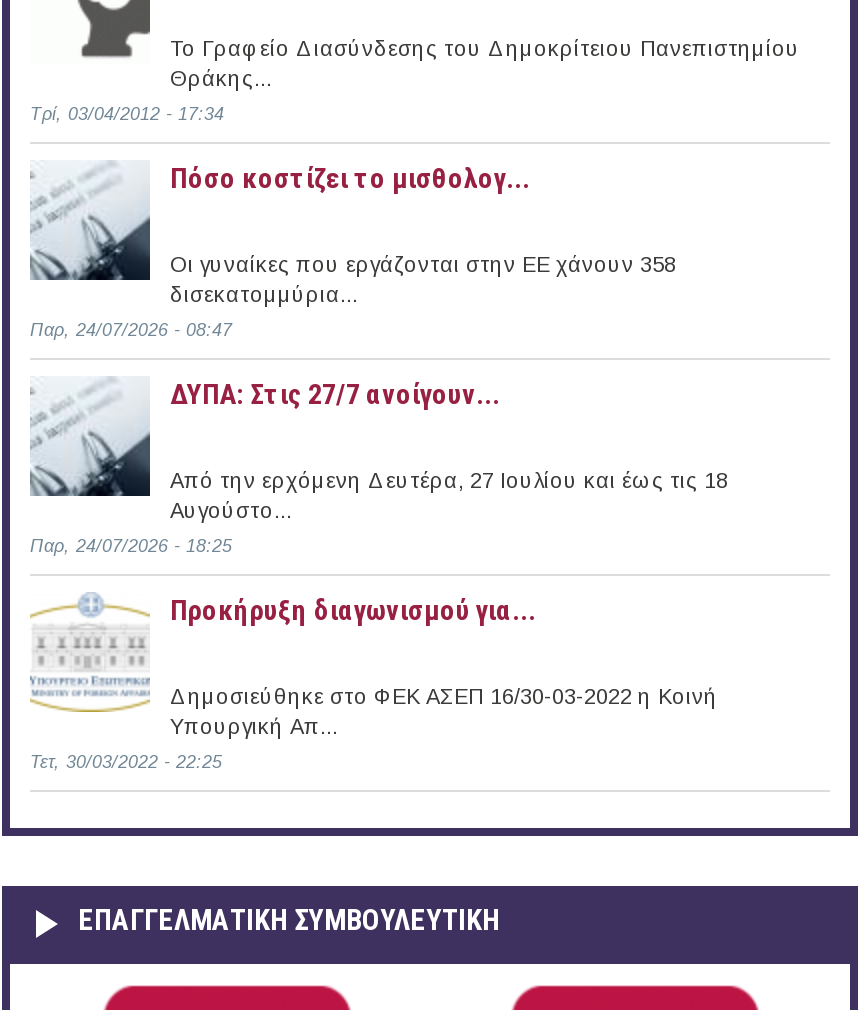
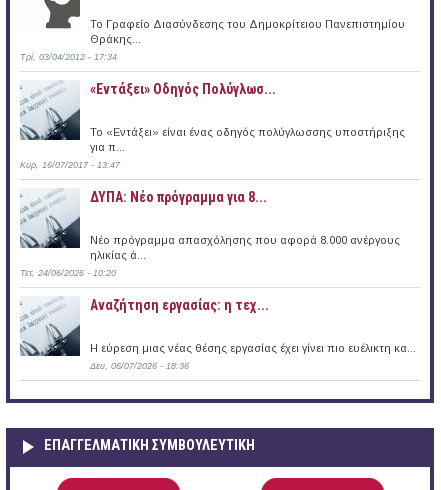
[170,162,530,194] Πόσο κοστίζει το μισθολογ... -> [90,81,276,97] «Εντάξει» Oδηγός Πολύγλωσ...
[170,252,676,306] Οι γυναίκες που εργάζονται στην ΕΕ χάνουν 358 | δισεκατομμύρια... -> [90,126,405,153] Το «Εντάξει» είναι ένας οδηγός πολύγλωσσης υποστήριξης | για π...
[30,320,232,340] Παρ, 24/07/2026 - 08:47 -> [20,160,120,170] Κυρ, 16/07/2017 - 13:47
[170,378,500,410] ΔΥΠΑ: Στις 27/7 ανοίγουν... -> [90,189,267,205] ΔΥΠΑ: Νέο πρόγραμμα για 8...
[170,468,728,522] Από την ερχόμενη Δευτέρα, 27 Ιουλίου και έως τις 18 | Αυγούστο... -> [90,234,400,261] Νέο πρόγραμμα απασχόλησης που αφορά 8.000 ανέργους | ηλικίας ά...
[30,536,232,556] Παρ, 24/07/2026 - 18:25 -> [20,268,116,278] Τετ, 24/06/2026 - 10:20
[170,594,536,626] Προκήρυξη διαγωνισμού για... -> [90,297,269,313] Αναζήτηση εργασίας: η τεχ...
[32,638,718,738] [image] | Δημοσιεύθηκε στο ΦΕΚ ΑΣΕΠ 16/30-03-2022 η Κοινή | Υπουργική Απ... -> [20,303,416,354] [image] | Η εύρεση μιας νέας θέσης εργασίας έχει γίνει πιο ευέλικτη κα...
[30,752,222,772] Τετ, 30/03/2022 - 22:25 -> [90,361,189,371] Δευ, 06/07/2026 - 18:36

